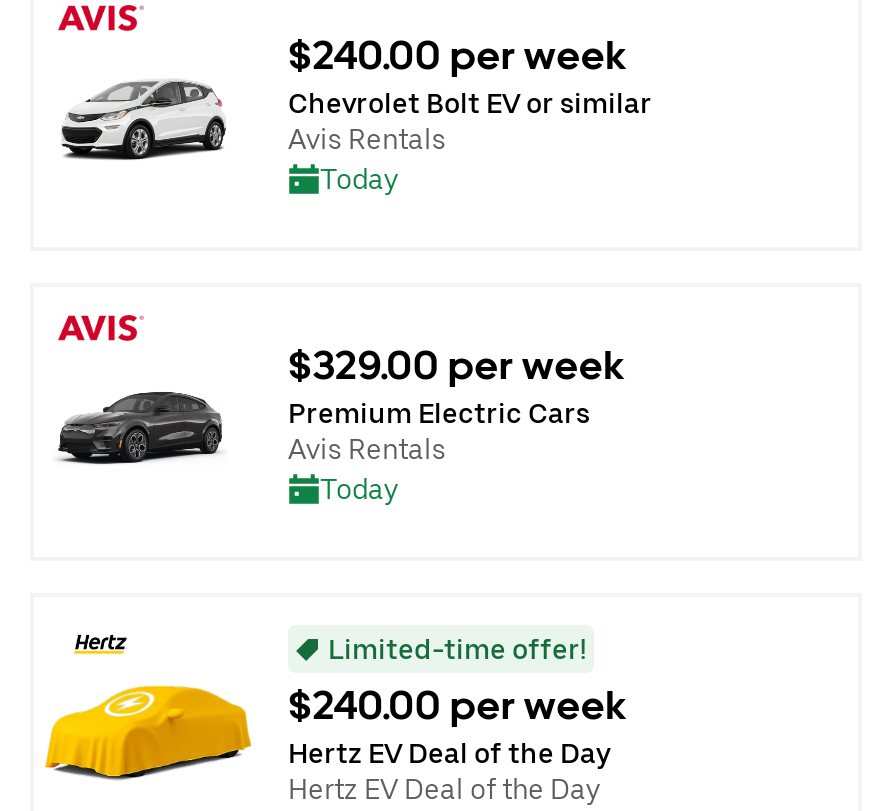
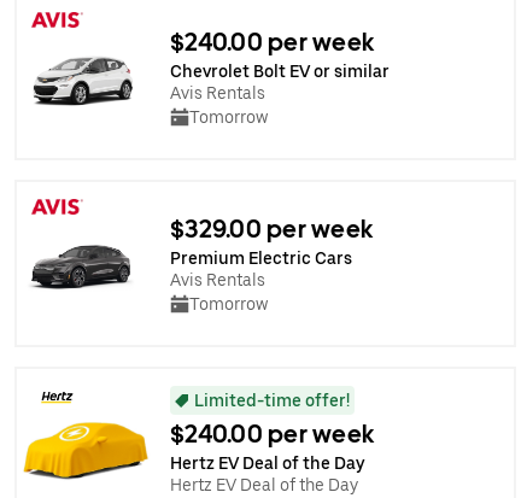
[320,162,398,194] Today -> [189,107,268,126] Tomorrow
[320,472,398,504] Today -> [189,294,268,313] Tomorrow

